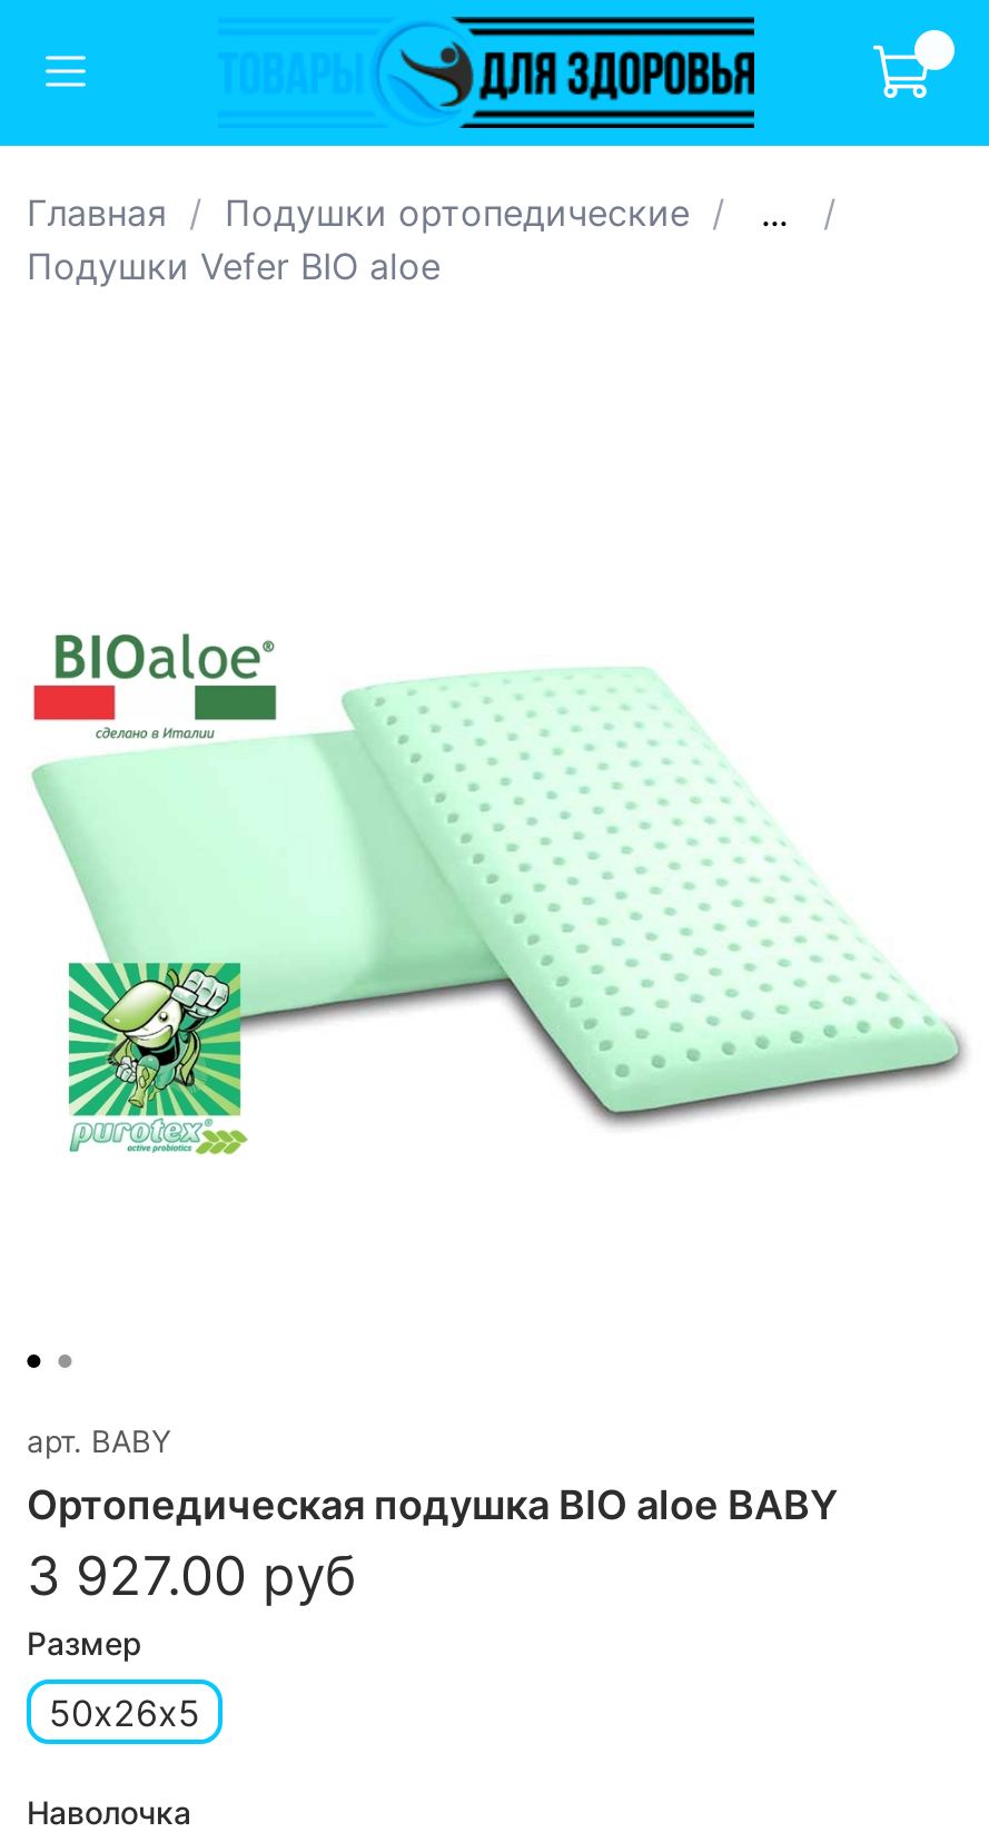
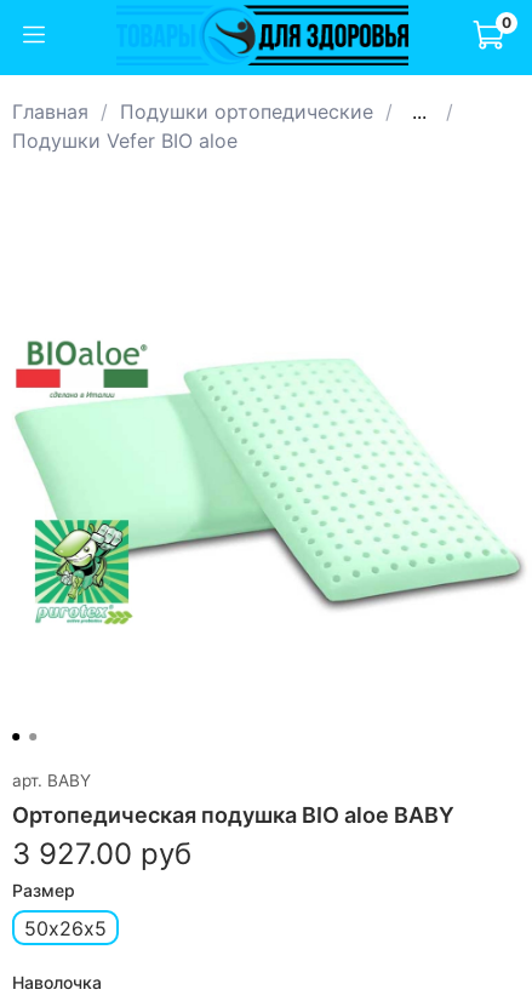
none -> [502,13,511,32] 0

